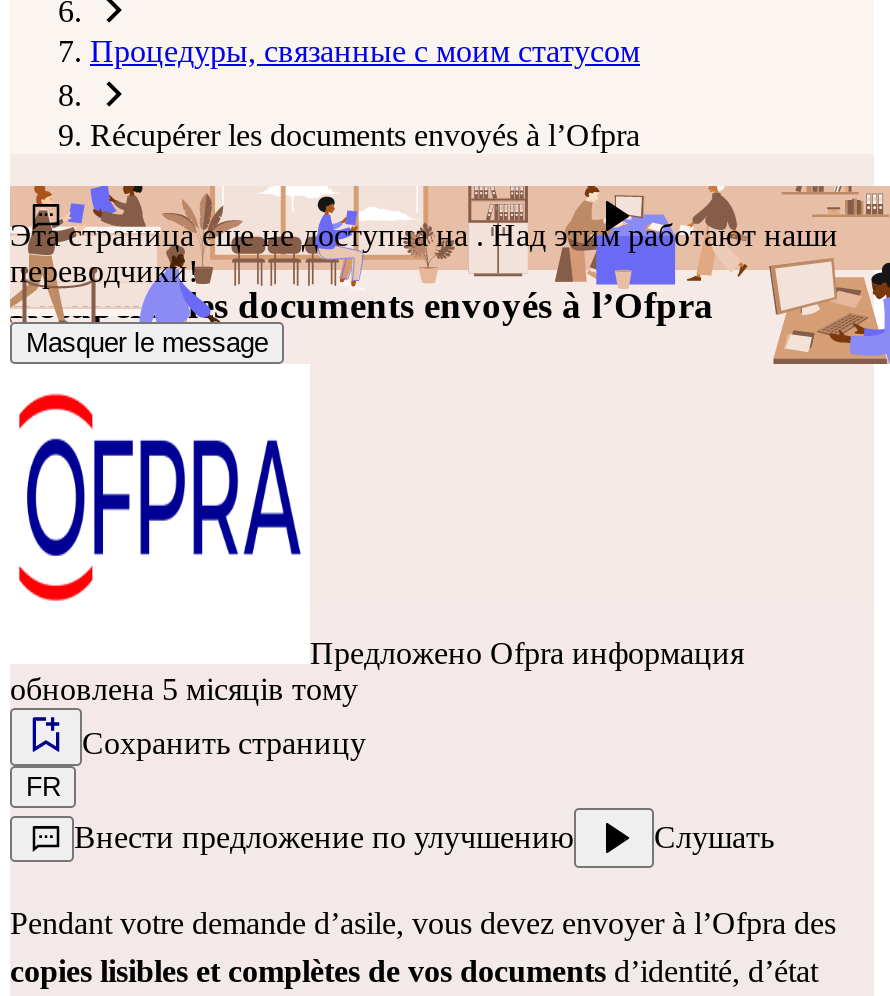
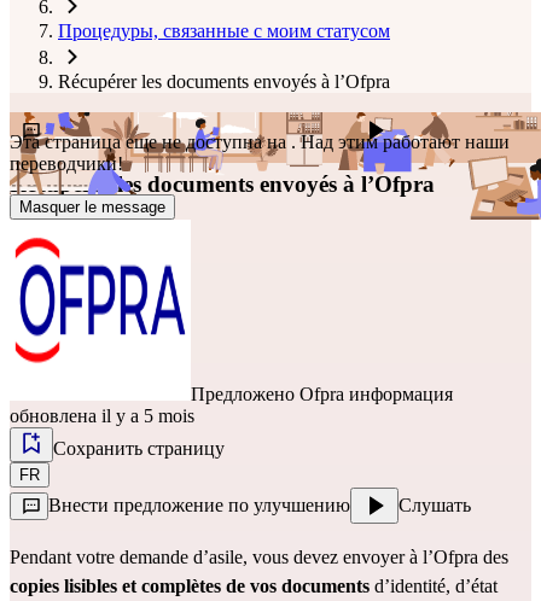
[10,673,358,707] обновлена 5 місяців тому -> [10,406,194,426] обновлена il y a 5 mois

